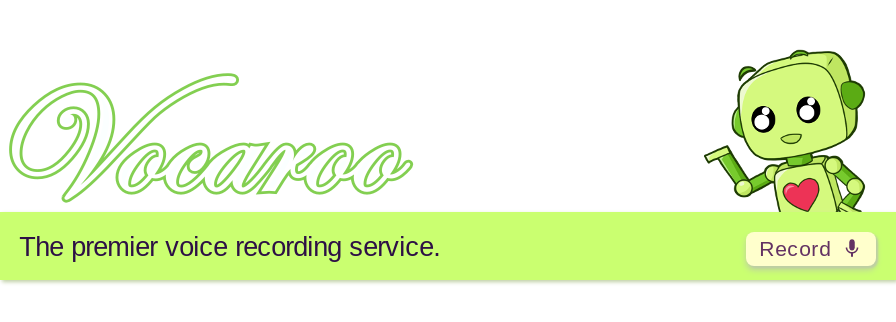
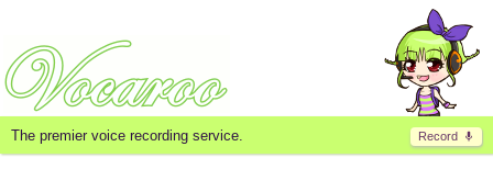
[700,16,872,214] [image] -> [383,8,481,117] [image]

